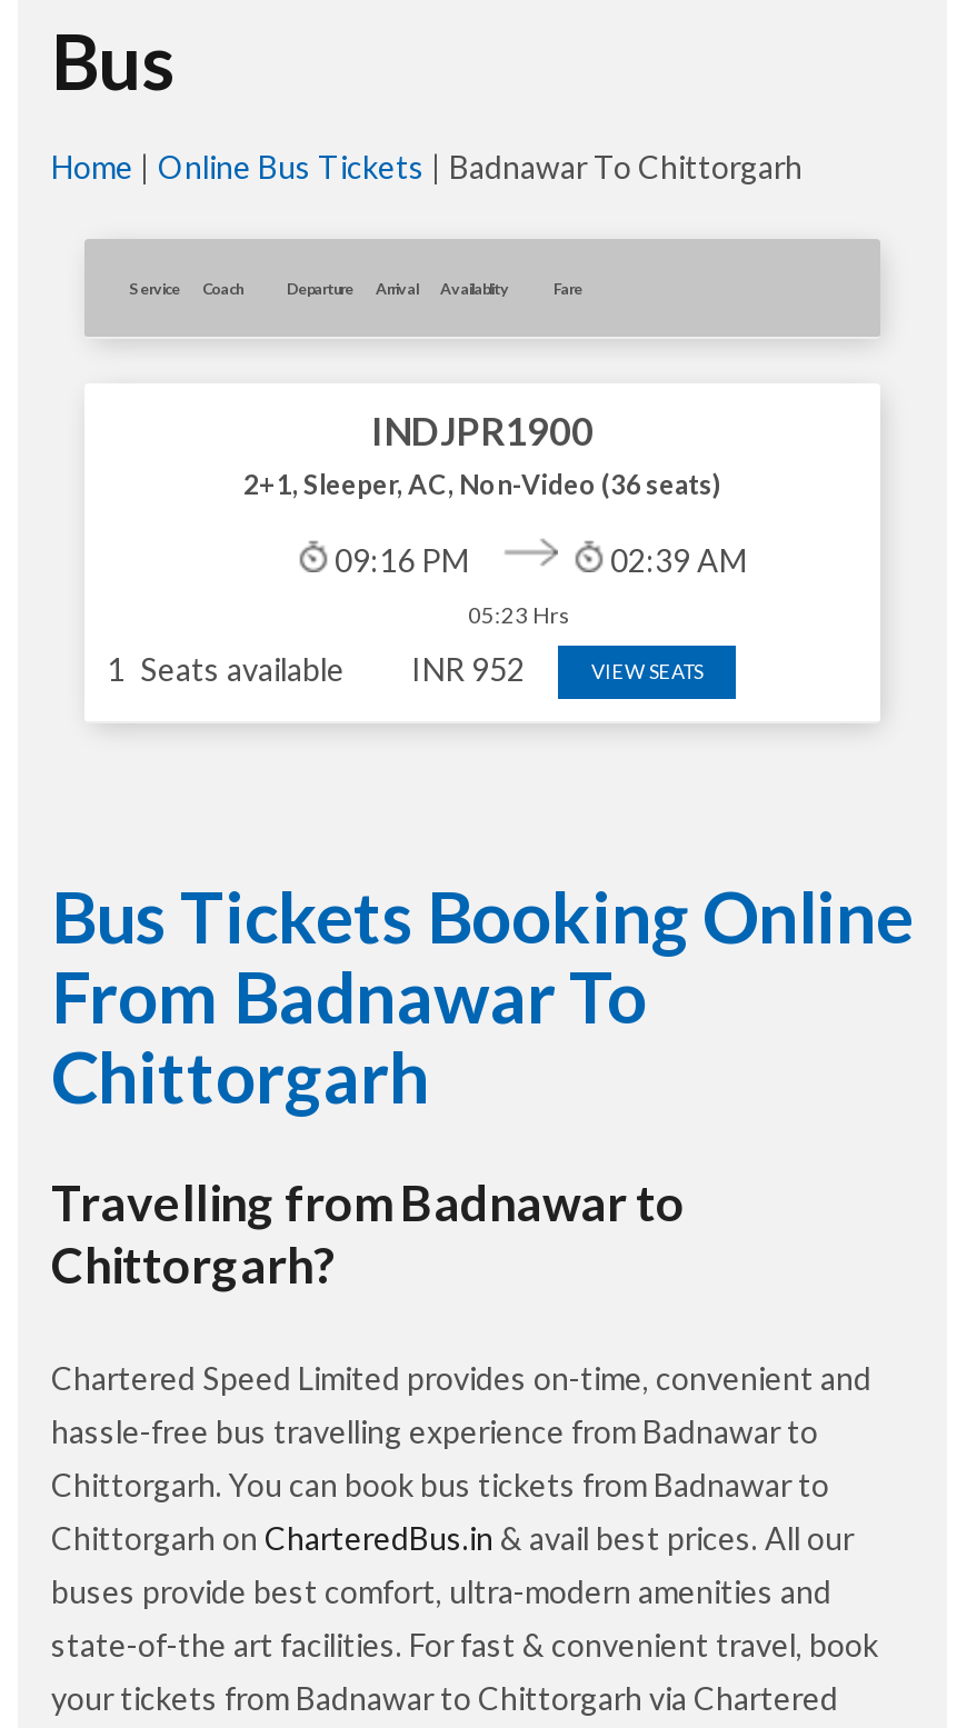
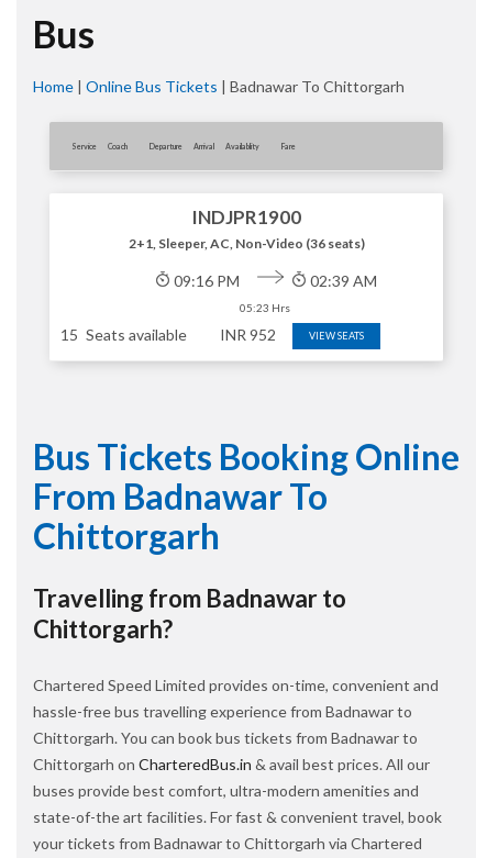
[107,650,345,688] 1 Seats available -> [60,325,187,344] 15 Seats available

